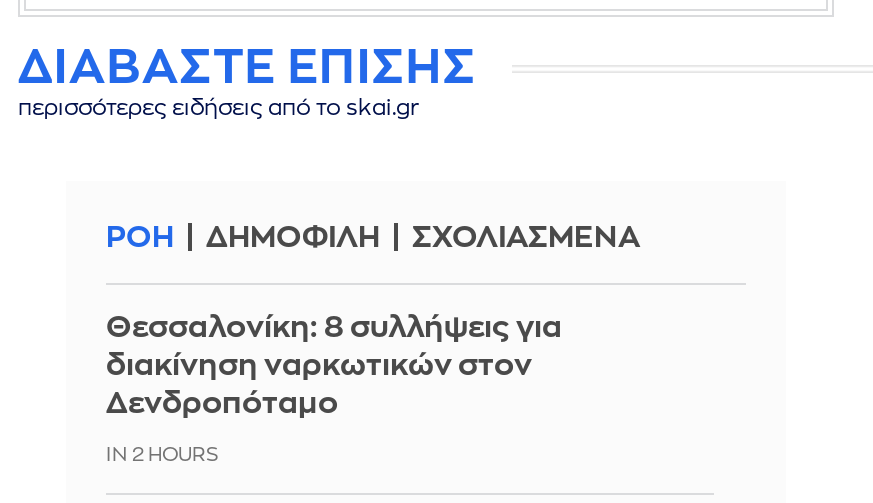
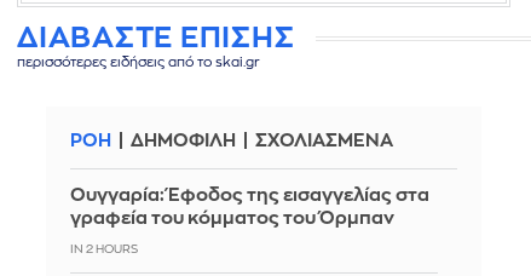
[106,312,562,418] Θεσσαλονίκη: 8 συλλήψεις για | διακίνηση ναρκωτικών στον | Δενδροπόταμο -> [70,186,429,227] Ουγγαρία: Έφοδος της εισαγγελίας στα | γραφεία του κόμματος του Όρμπαν

